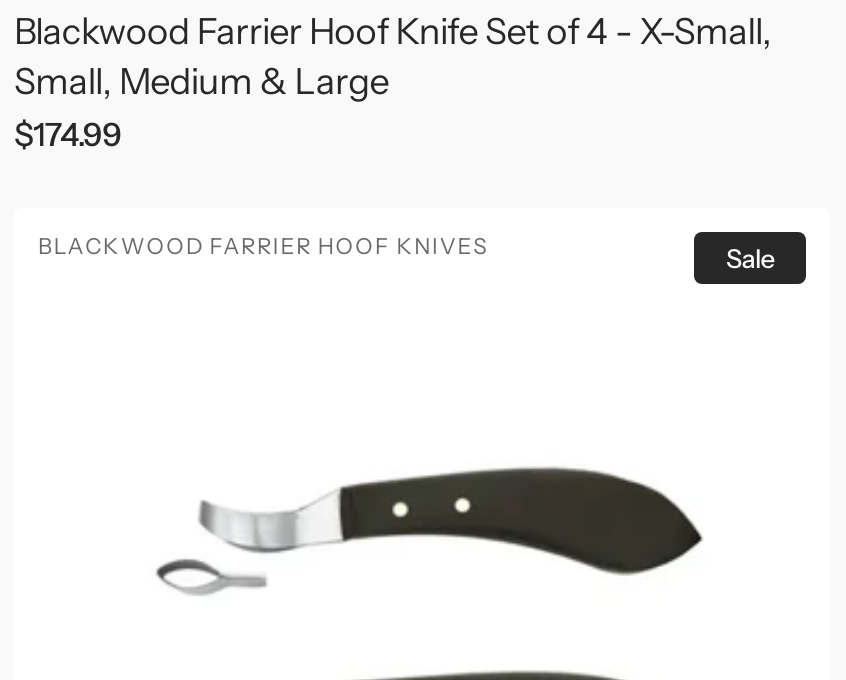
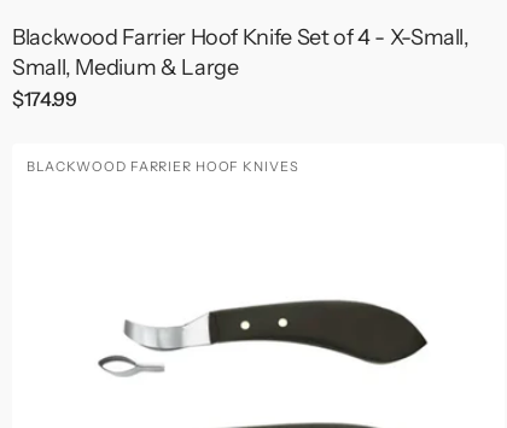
[726,242,774,274] Sale -> none

